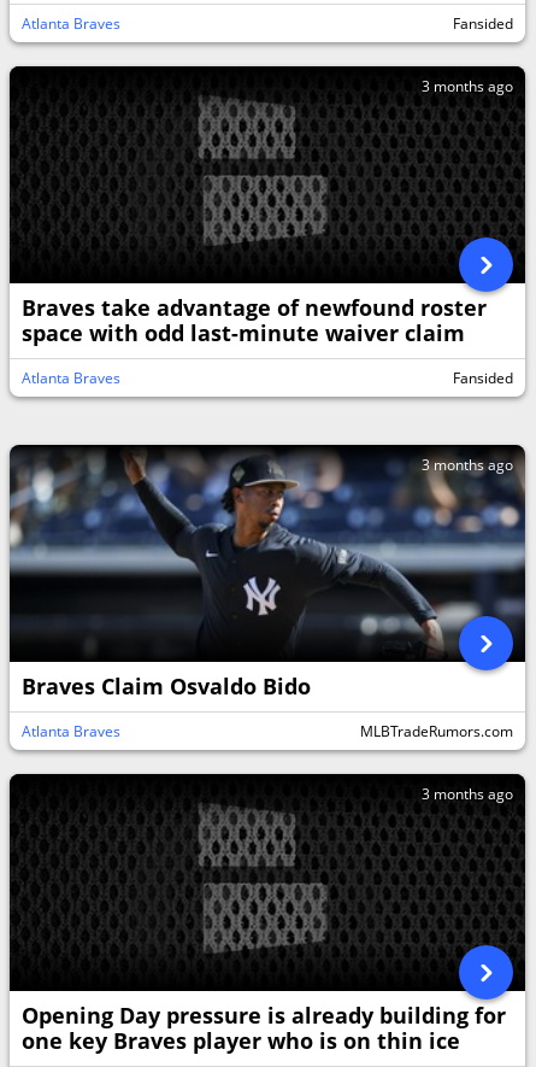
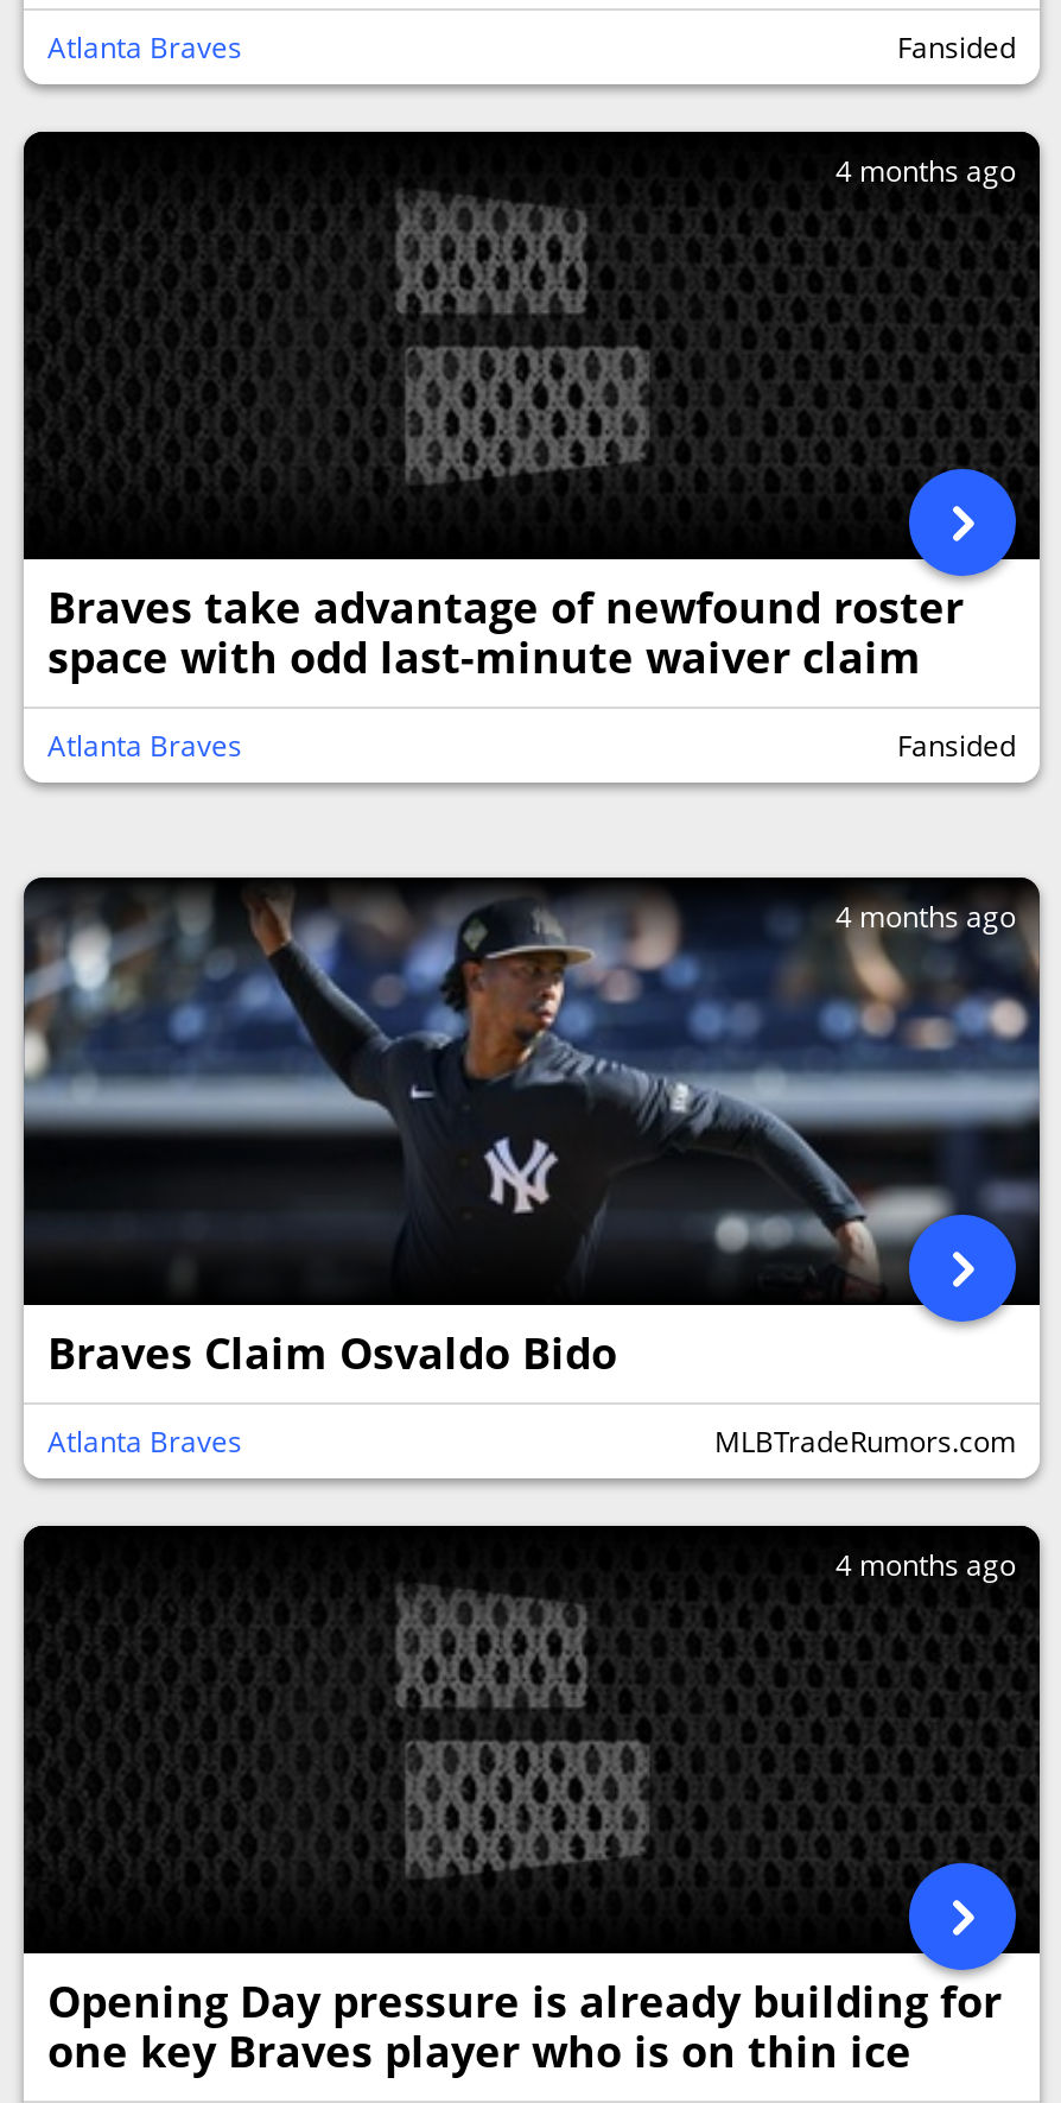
[422,76,513,96] 3 months ago -> [836,151,1016,191] 4 months ago
[422,455,513,475] 3 months ago -> [836,897,1016,937] 4 months ago
[422,784,513,804] 3 months ago -> [836,1545,1016,1585] 4 months ago

